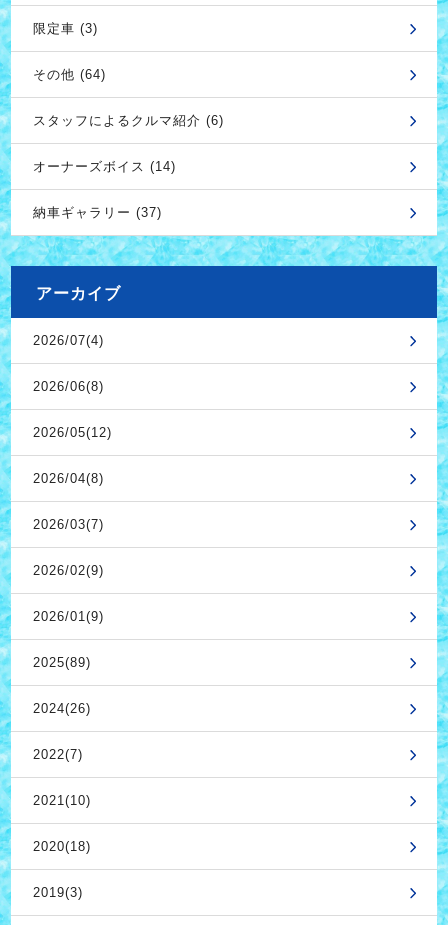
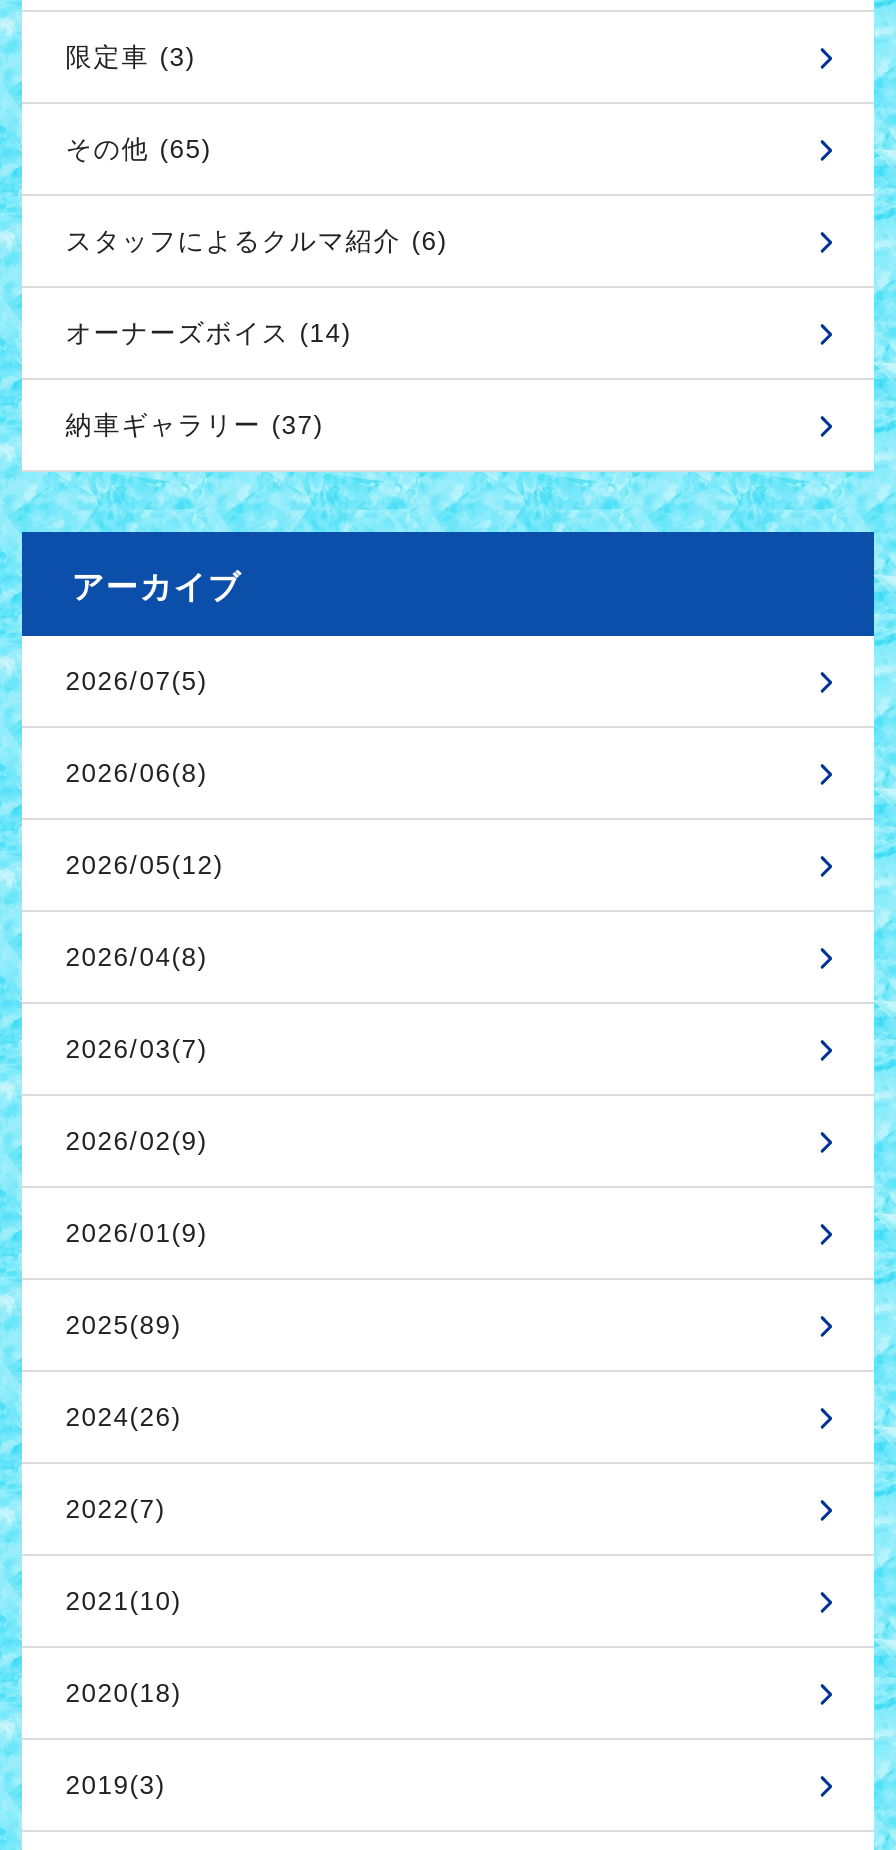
[33,67,106,82] その他 (64) -> [66,134,212,164] その他 (65)
[33,333,104,348] 2026/07(4) -> [66,666,208,696] 2026/07(5)

